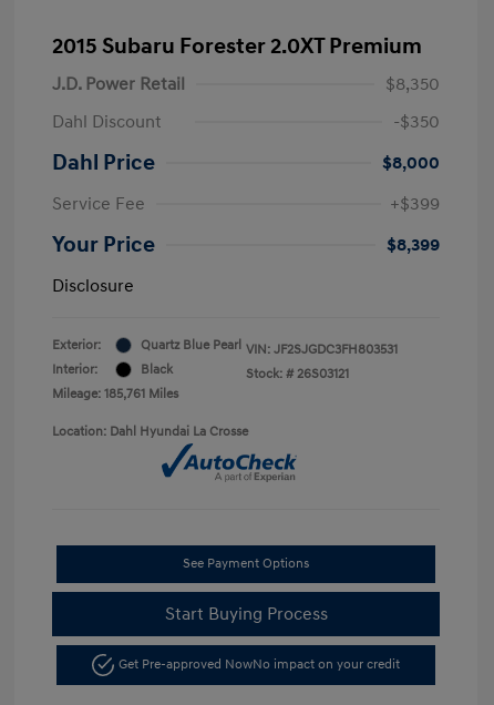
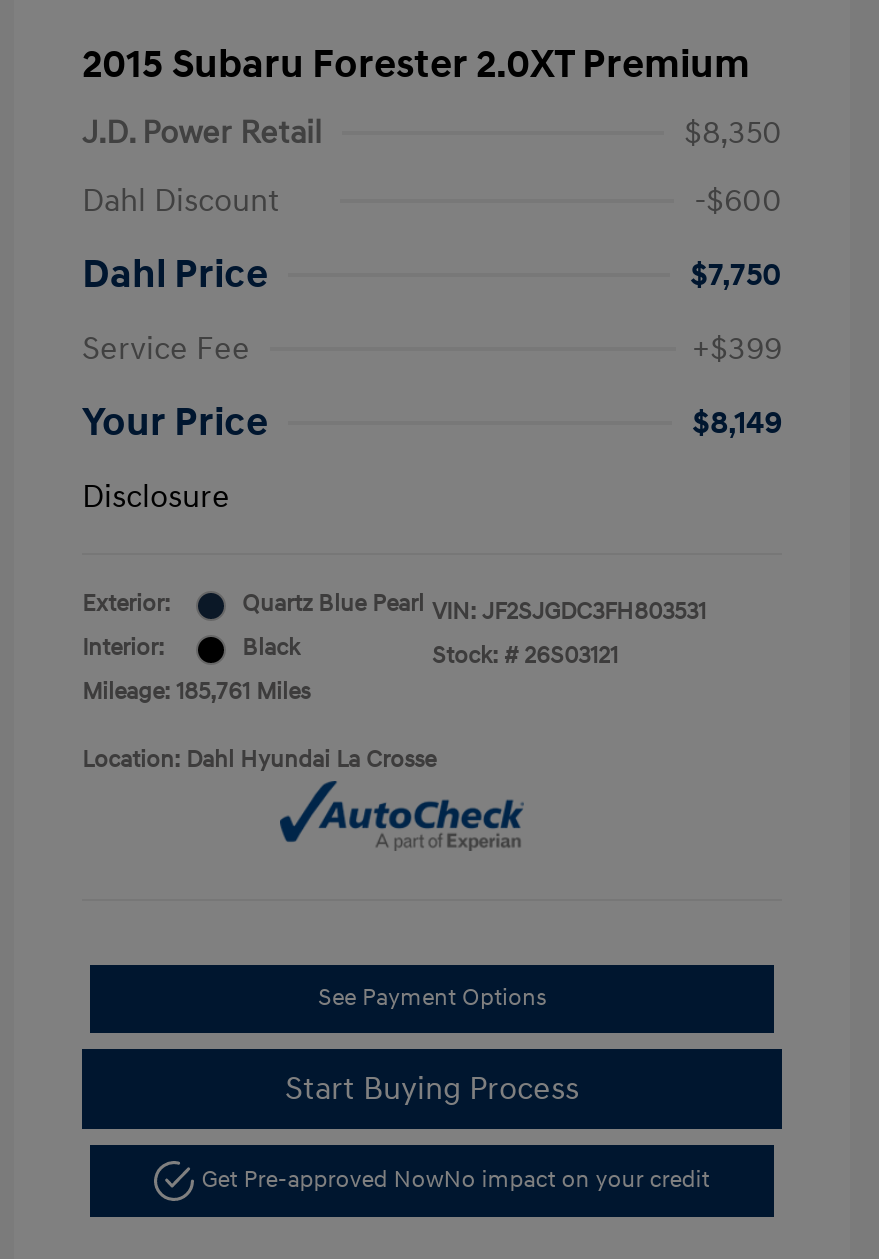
[393,111,440,133] -$350 -> [694,181,782,221] -$600
[382,152,440,174] $8,000 -> [690,255,782,295] $7,750
[387,234,440,256] $8,399 -> [692,403,782,443] $8,149

